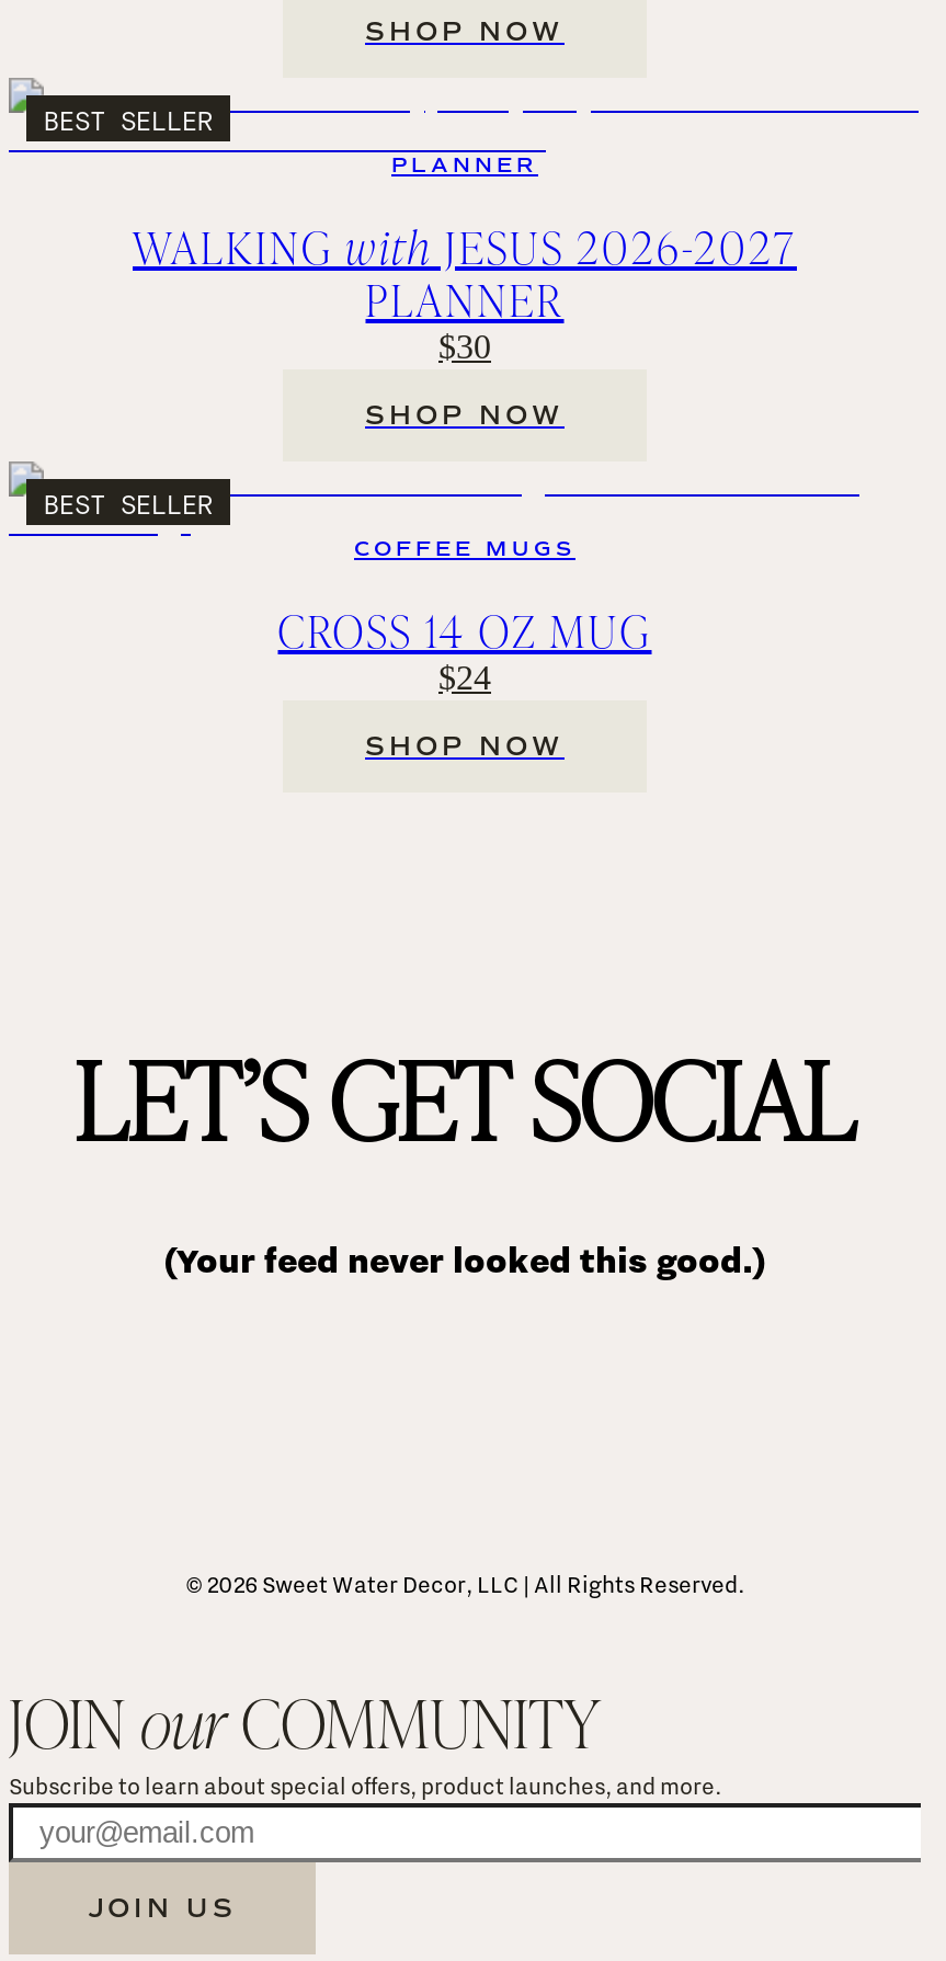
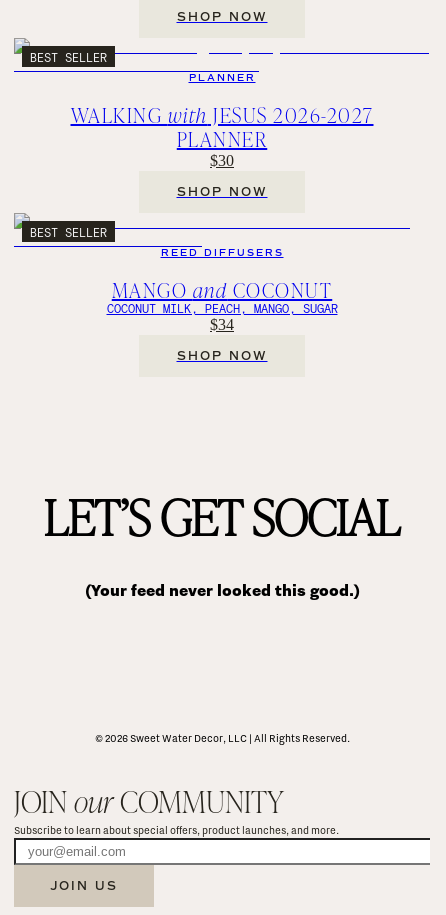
[354,536,575,562] COFFEE MUGS -> [160,247,283,259] REED DIFFUSERS
[278,599,652,696] CROSS 14 OZ MUG | $24 -> [106,276,337,333] MANGO and COCONUT | COCONUT MILK, PEACH, MANGO, SUGAR | $34

